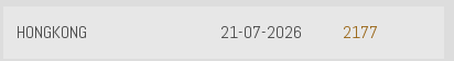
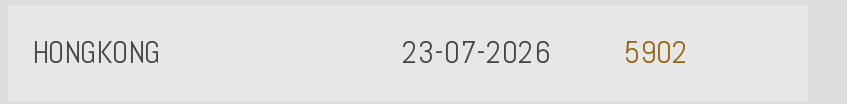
[220,21,302,43] 21-07-2026 -> [402,32,550,72] 23-07-2026
[343,22,378,44] 2177 -> [624,33,688,73] 5902

